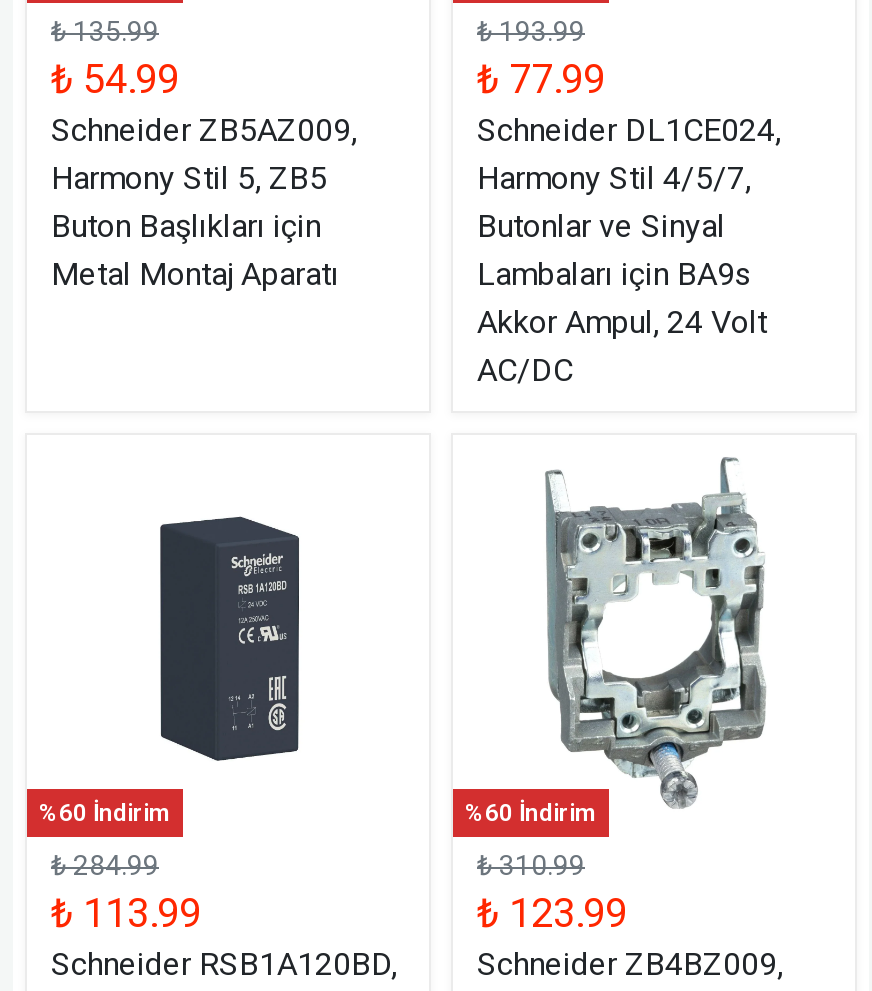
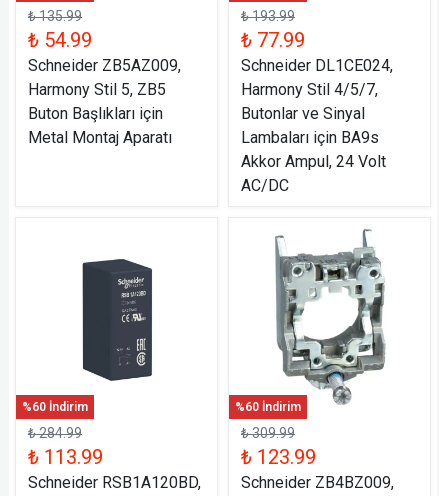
[477,849,585,881] ₺ 310.99 -> [241,425,295,441] ₺ 309.99

